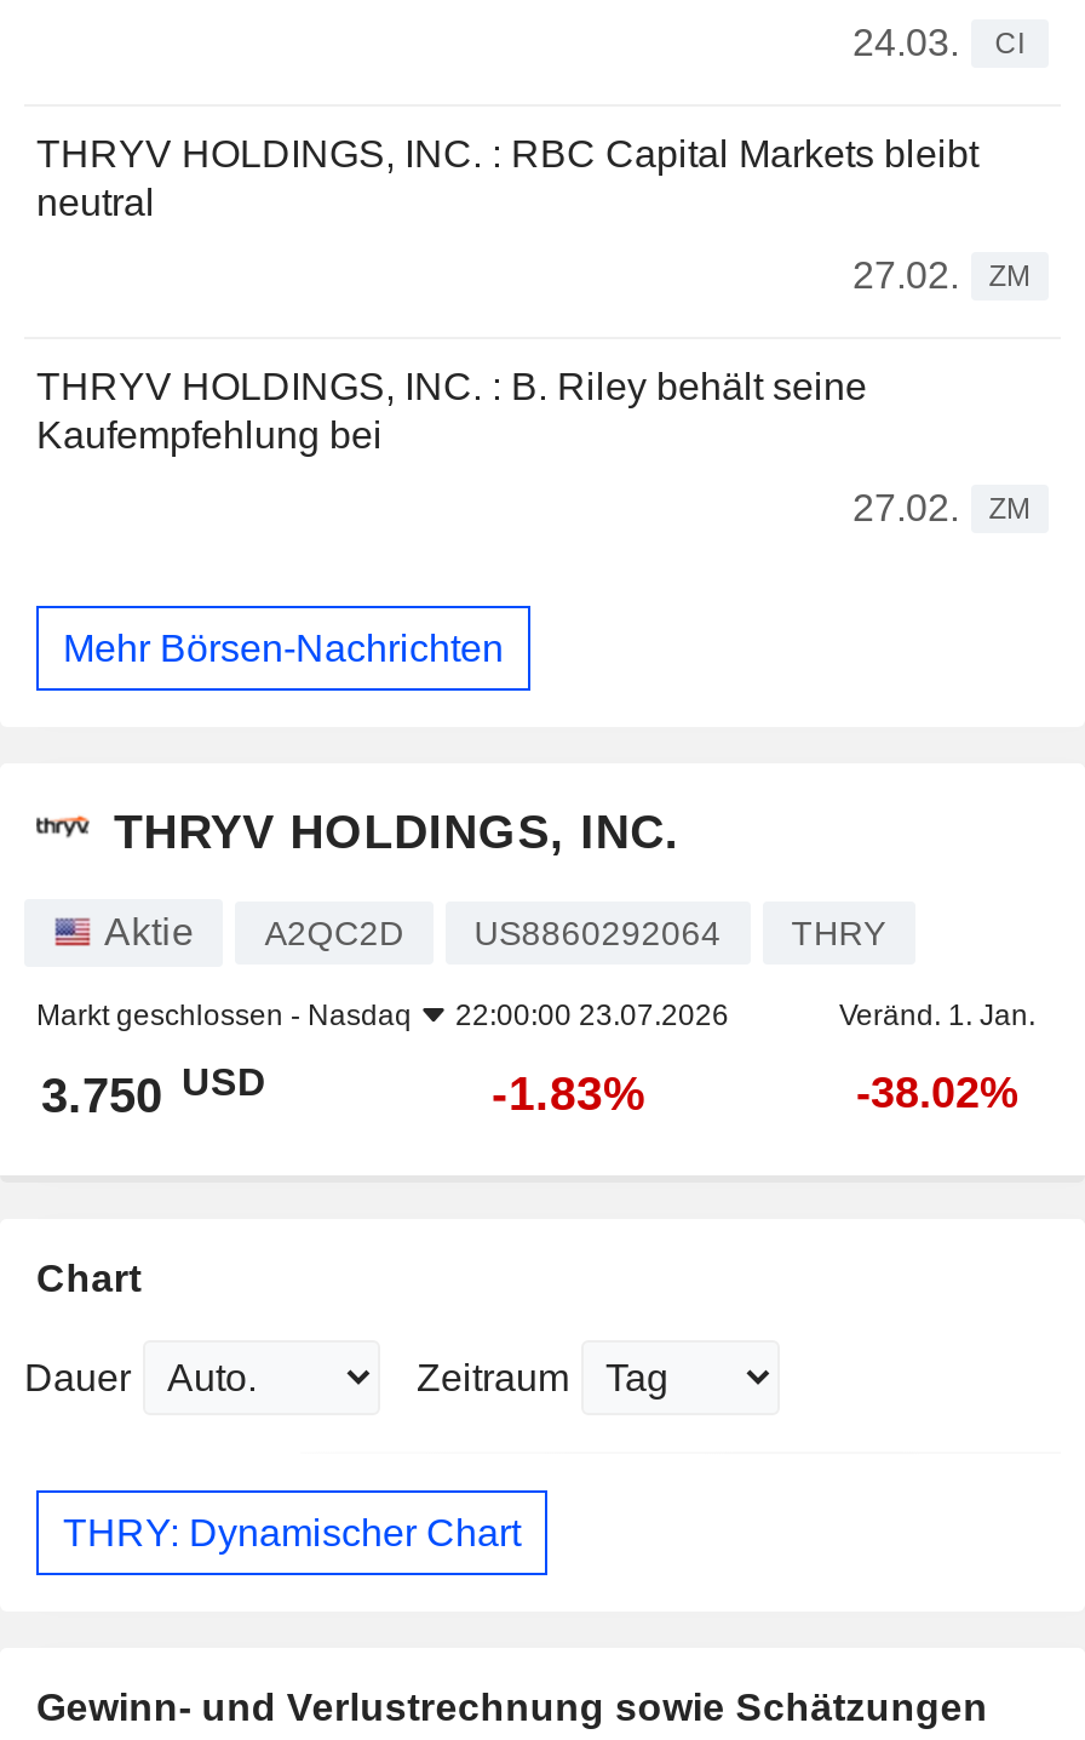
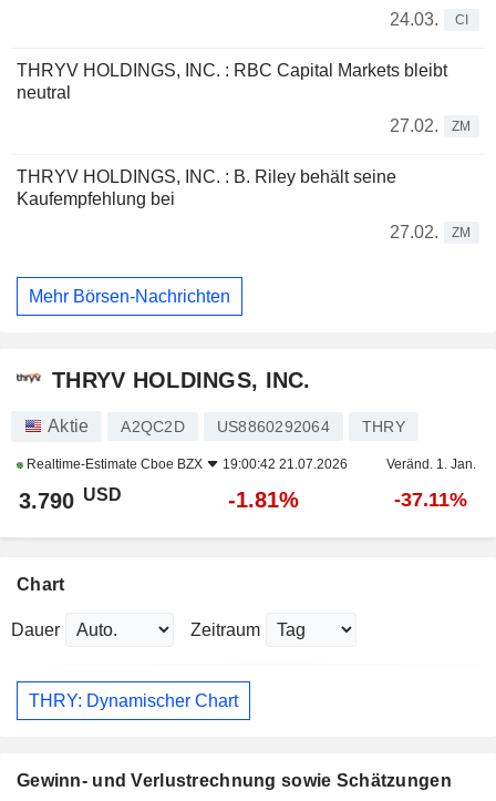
[36,999,729,1033] Markt geschlossen - Nasdaq | 22:00:00 23.07.2026 -> [23,457,348,472] Realtime-Estimate Cboe BZX | 19:00:42 21.07.2026
[41,1061,266,1123] 3.750 USD -> [19,485,122,513] 3.790 USD
[492,1067,647,1120] -1.83% -> [228,488,299,512] -1.81%
[856,1069,1018,1118] -38.02% -> [394,489,467,511] -37.11%

